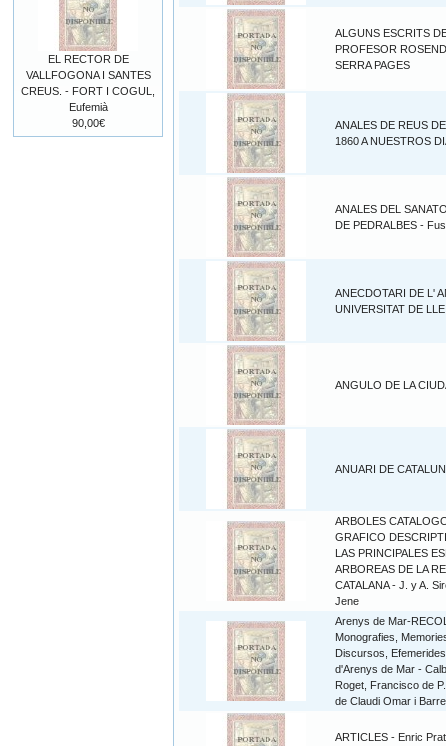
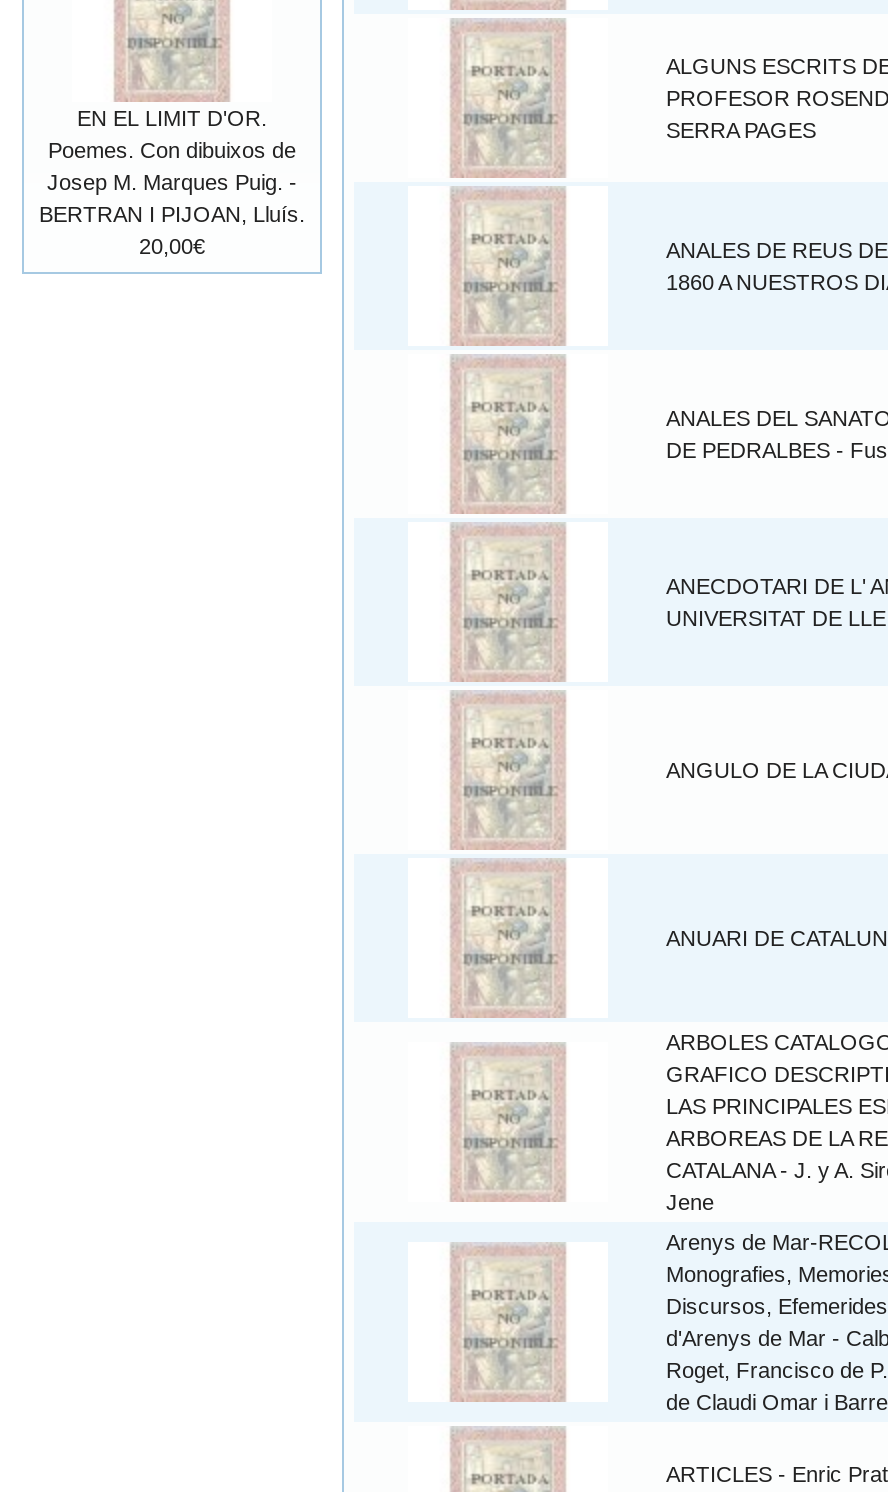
[21,53,155,129] EL RECTOR DE | VALLFOGONA I SANTES | CREUS. - FORT I COGUL, | Eufemià | 90,00€ -> [39,106,305,258] EN EL LIMIT D'OR. | Poemes. Con dibuixos de | Josep M. Marques Puig. - | BERTRAN I PIJOAN, Lluís. | 20,00€

